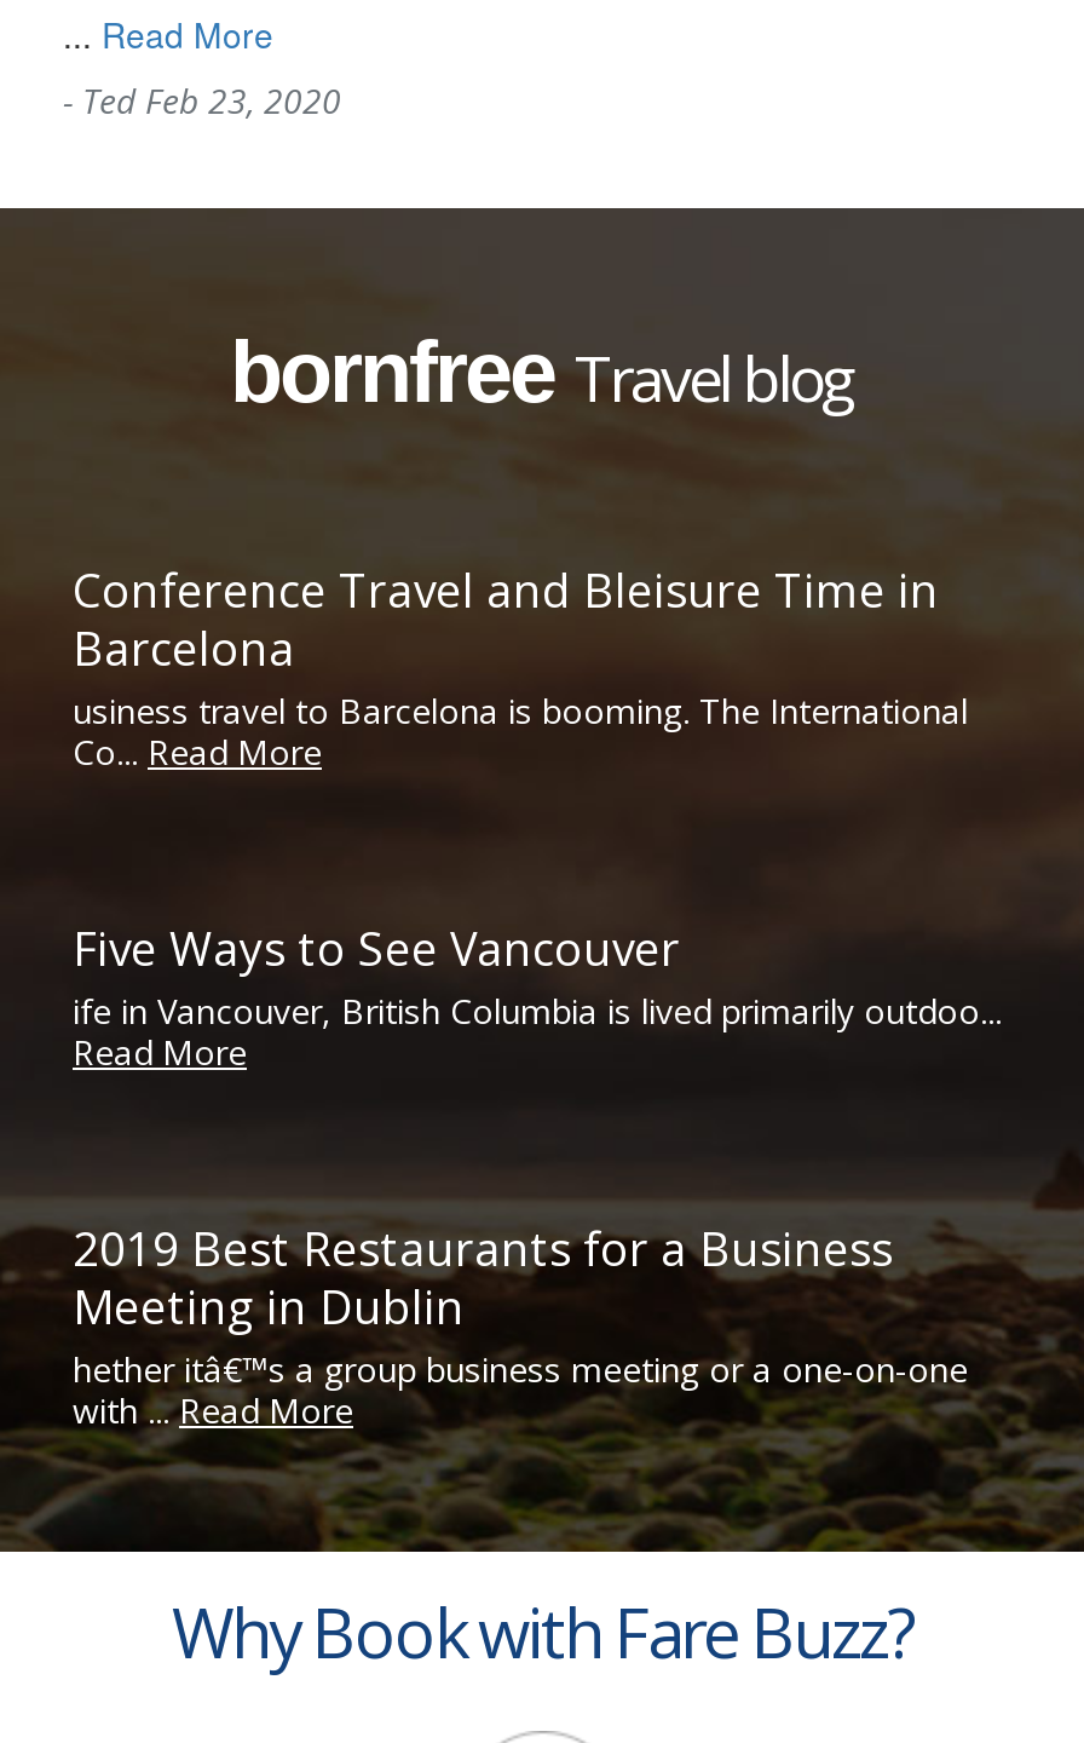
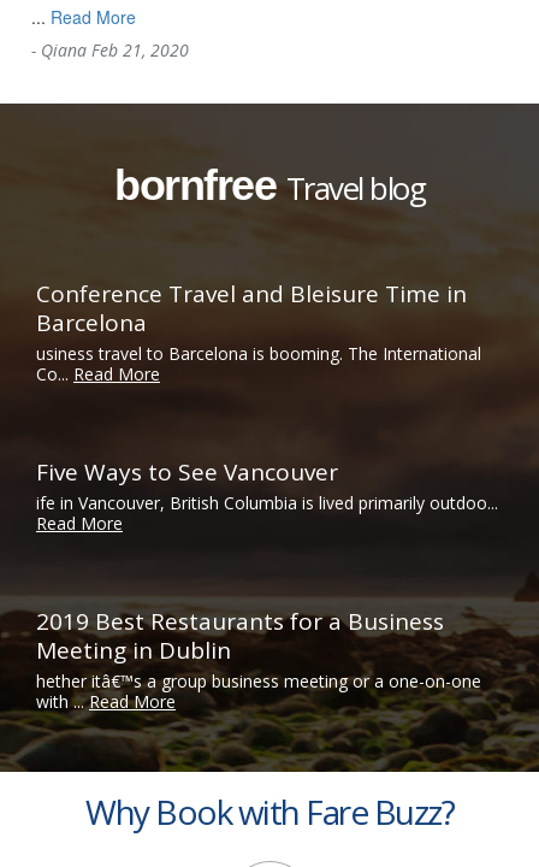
[63,77,341,123] - Ted Feb 23, 2020 -> [31,39,189,61] - Qiana Feb 21, 2020

